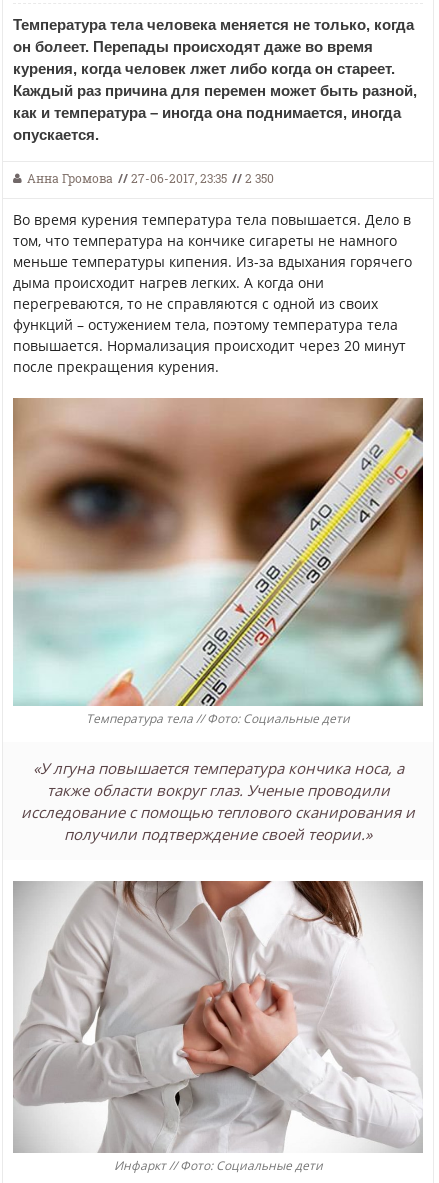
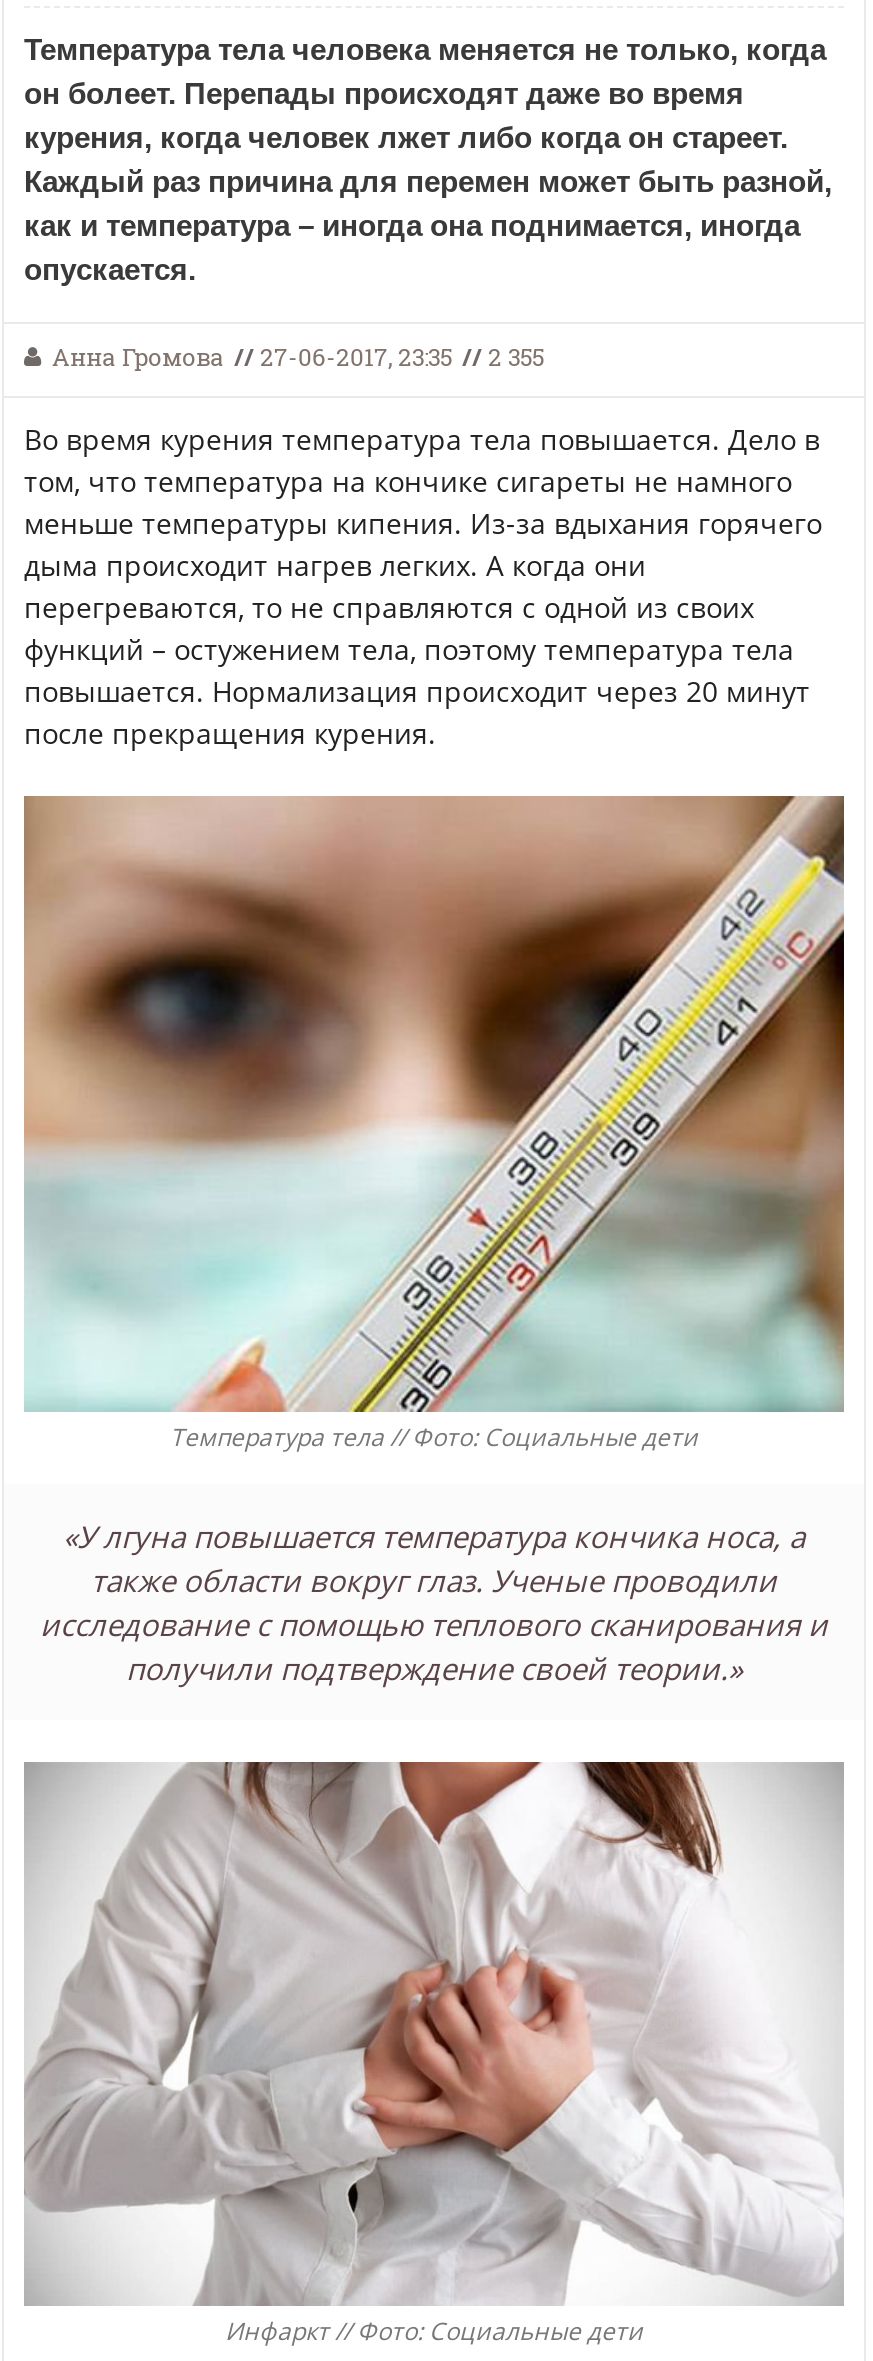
[27,170,274,187] Анна Громова // 27-06-2017, 23:35 // 2 350 -> [52,340,544,374] Анна Громова // 27-06-2017, 23:35 // 2 355

